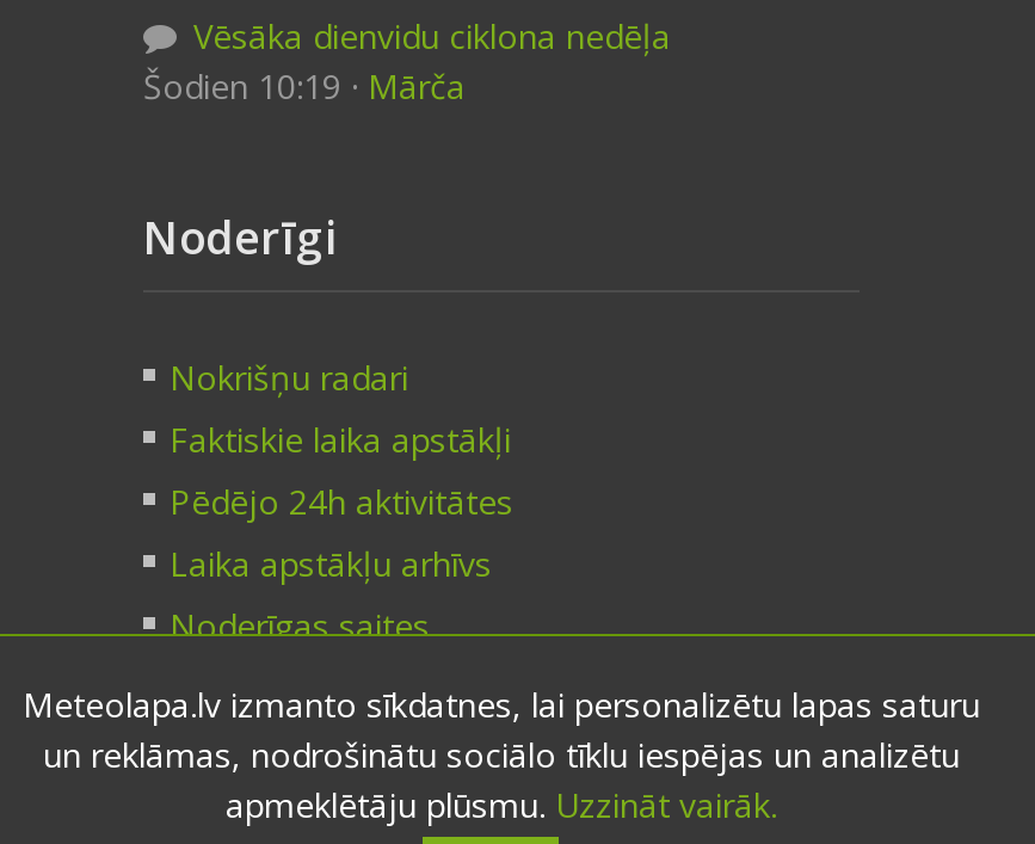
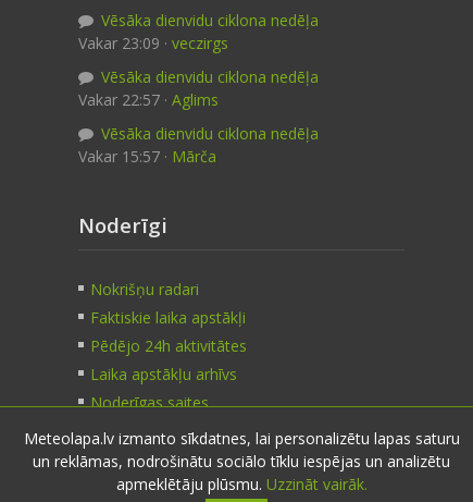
[143,63,466,109] Šodien 10:19 · Mārča -> [78,33,319,167] Vakar 23:09 · veczirgs | Vēsāka dienvidu ciklona nedēļa | Vakar 22:57 · Aglims | Vēsāka dienvidu ciklona nedēļa | Vakar 15:57 · Mārča

